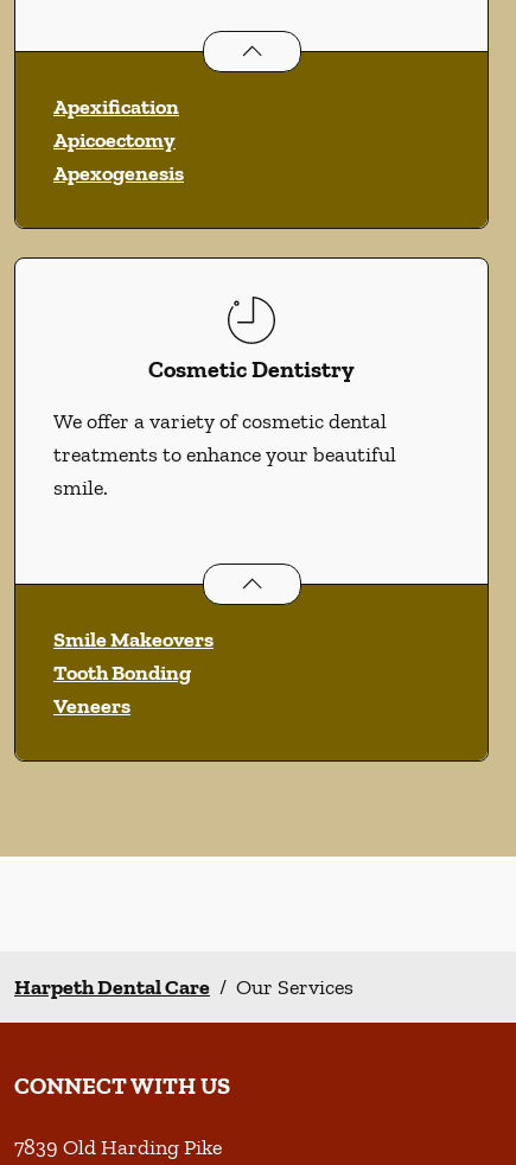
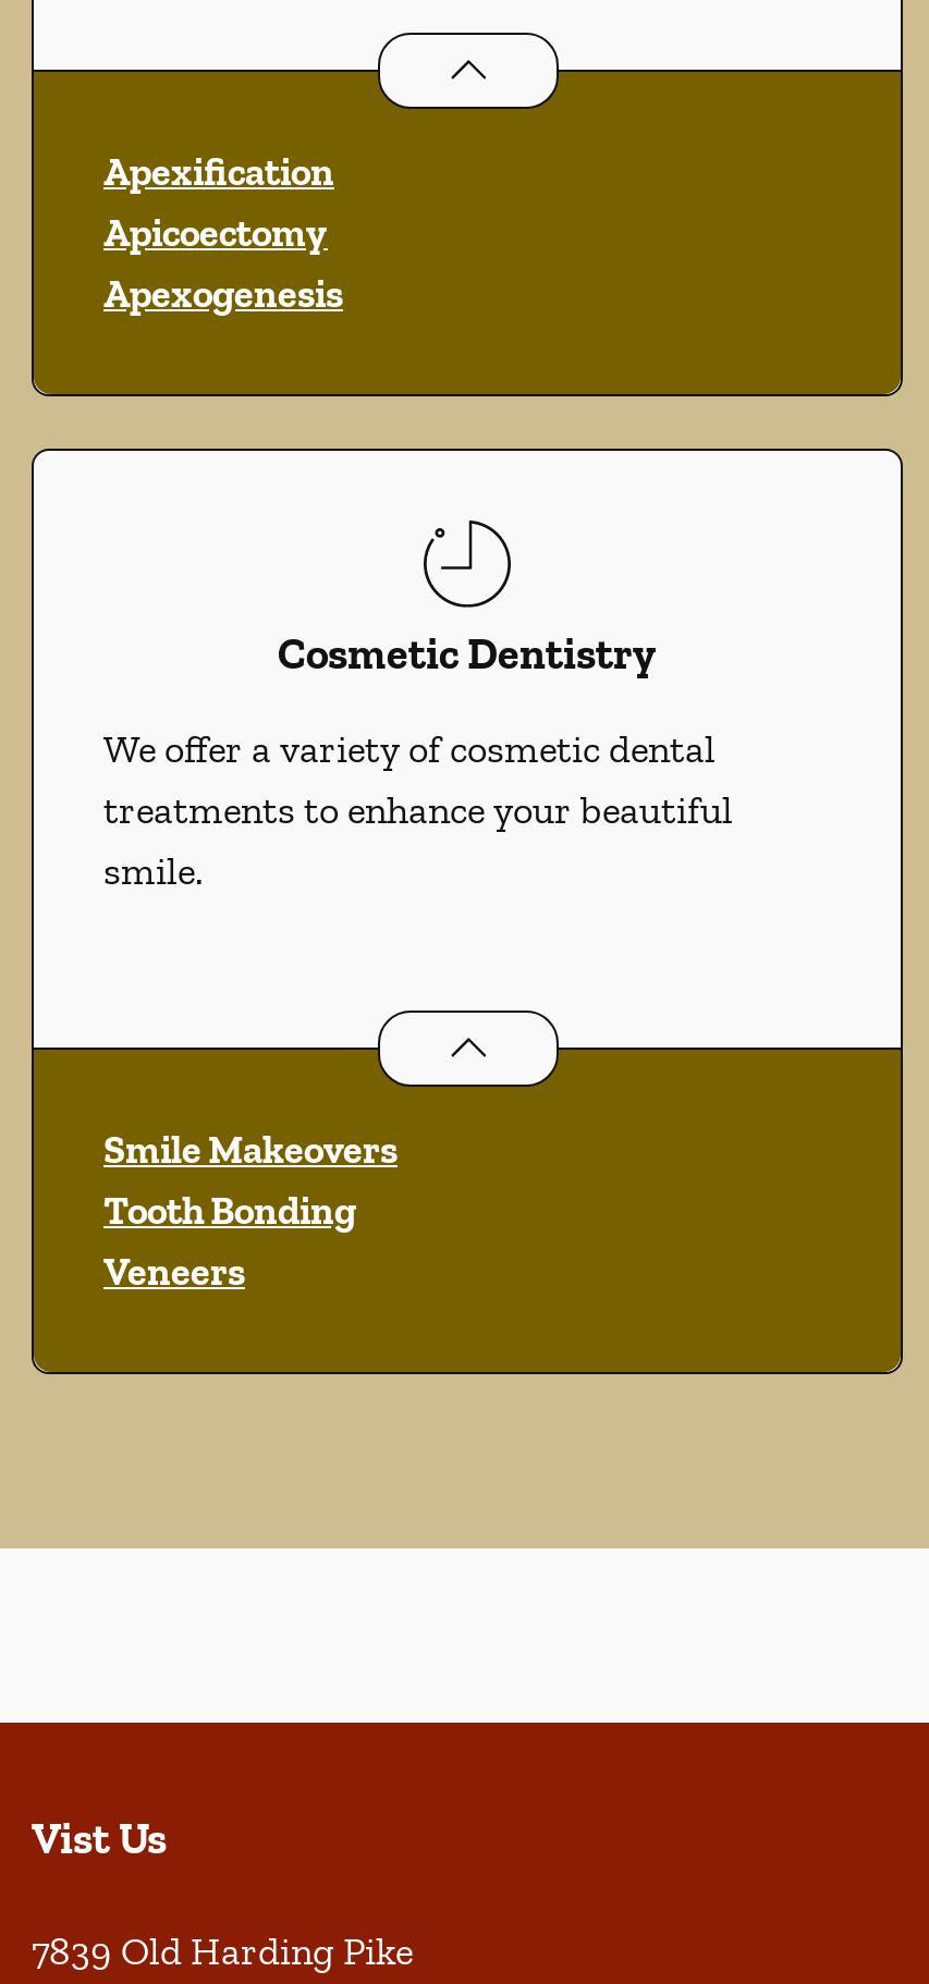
[14,974,353,1100] Harpeth Dental Care / Our Services | CONNECT WITH US -> [32,1812,167,1864] Vist Us

